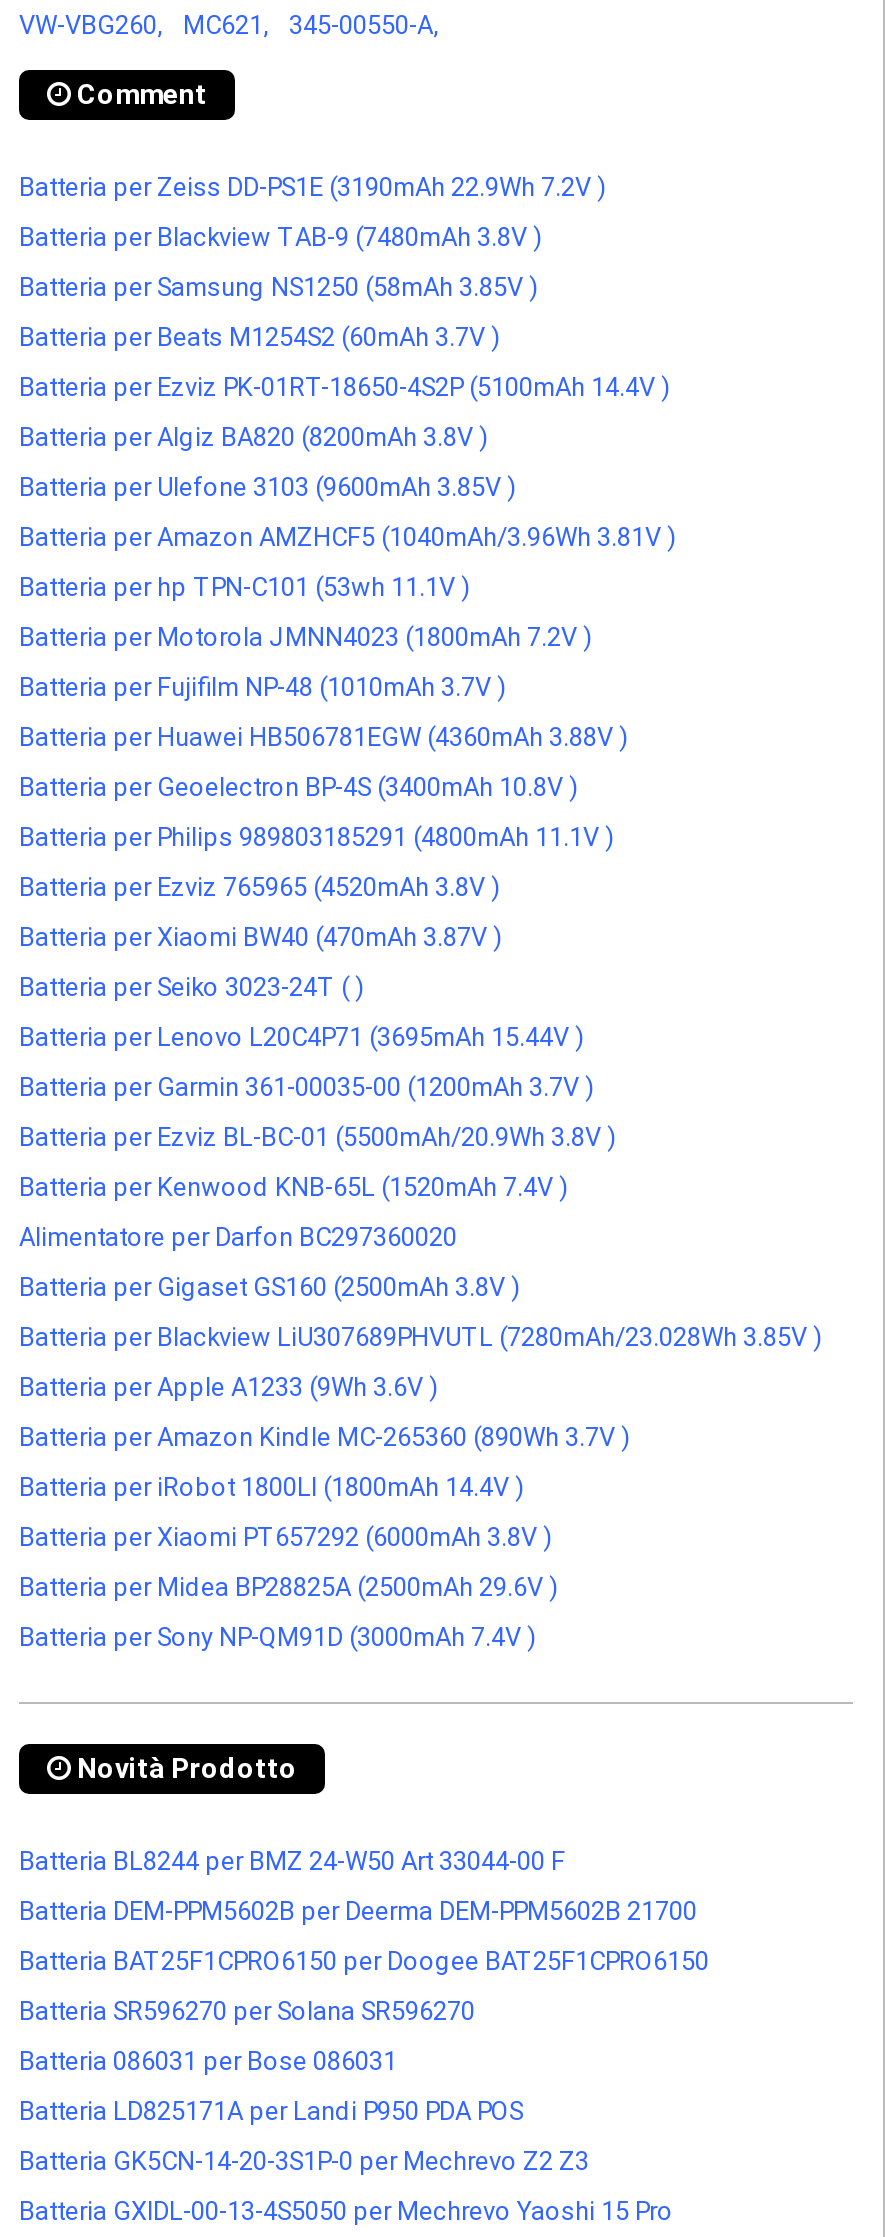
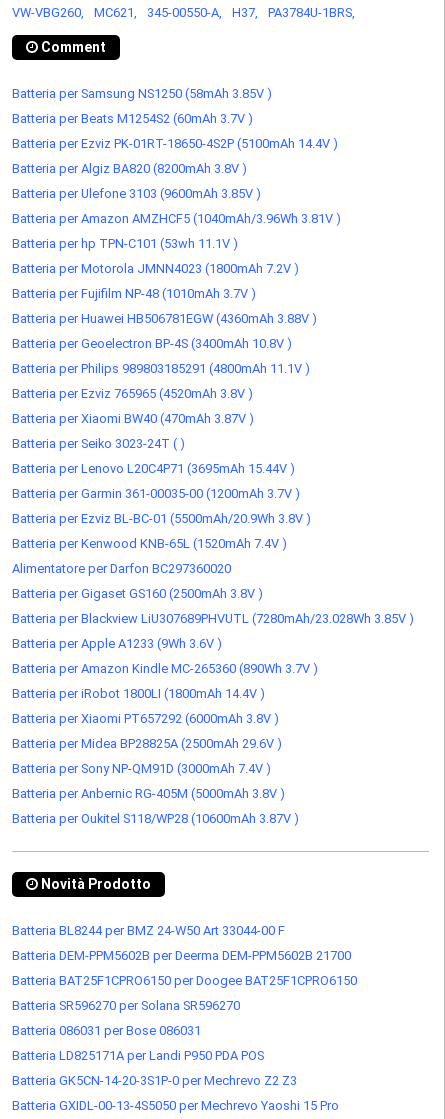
none -> [232,4,355,19] H37, | PA3784U-1BRS,
[19,171,607,251] Batteria per Zeiss DD-PS1E (3190mAh 22.9Wh 7.2V ) | Batteria per Blackview TAB-9 (7480mAh 3.8V ) -> none
moved [19,271,823,1651] -> [12,85,414,775]: Batteria per Samsung NS1250 (58mAh 3.85V ) | Batteria per Beats M1254S2 (60mAh 3.7V ) | Batteria per Ezviz PK-01RT-18650-4S2P (5100mAh 14.4V ) | ... | Batteria per Midea BP28825A (2500mAh 29.6V ) | Batteria per Sony NP-QM91D (3000mAh 7.4V )
none -> [12,785,299,825] Batteria per Anbernic RG-405M (5000mAh 3.8V ) | Batteria per Oukitel S118/WP28 (10600mAh 3.87V )

